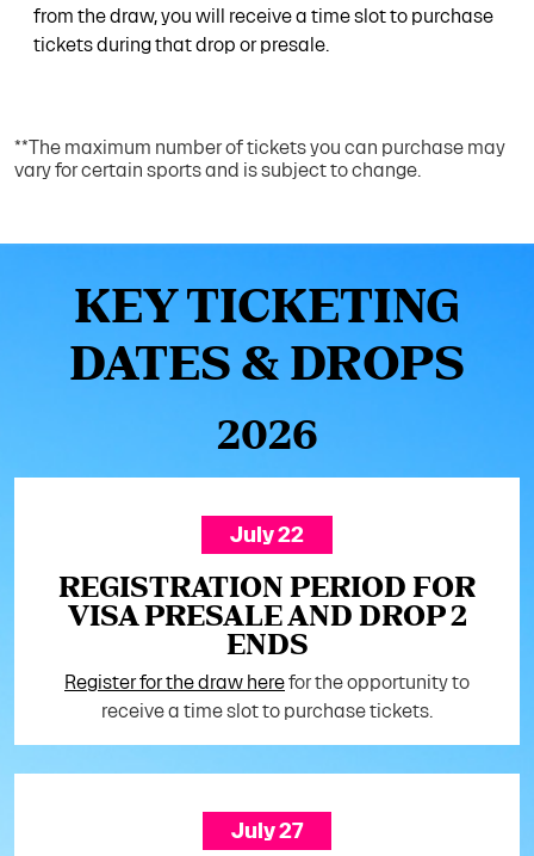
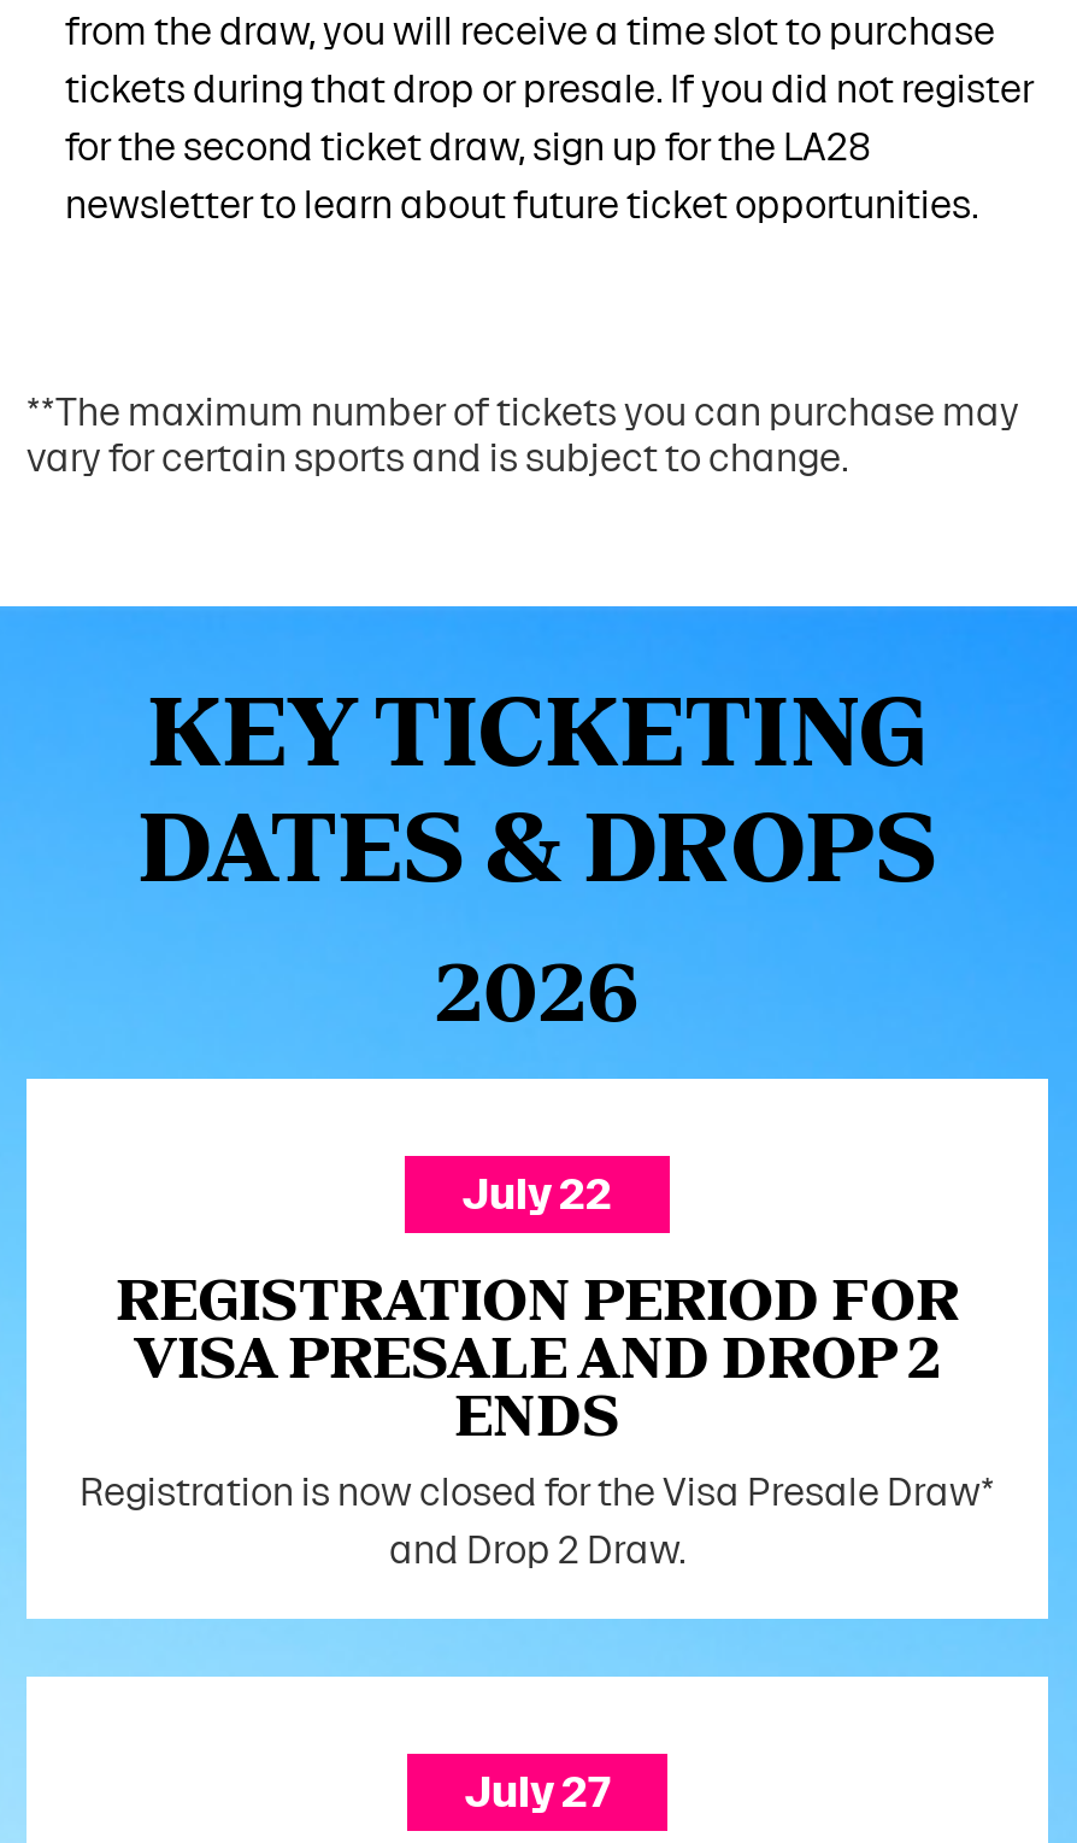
[33,35,329,55] tickets during that drop or presale. -> [65,69,1034,226] tickets during that drop or presale. If you did not register | for the second ticket draw, sign up for the LA28 | newsletter to learn about future ticket opportunities.
[64,672,470,721] Register for the draw here for the opportunity to | receive a time slot to purchase tickets. -> [80,1472,995,1571] Registration is now closed for the Visa Presale Draw* | and Drop 2 Draw.

